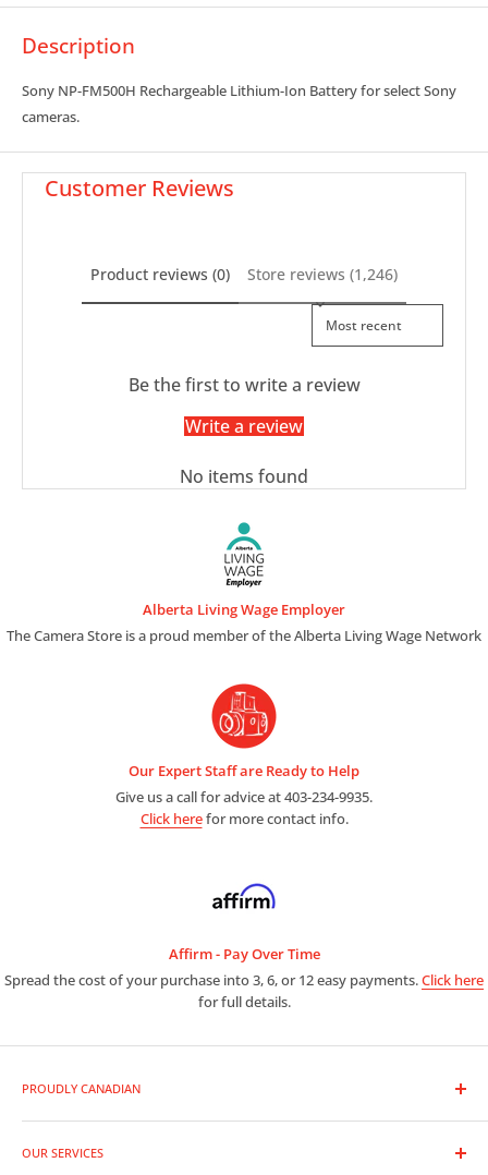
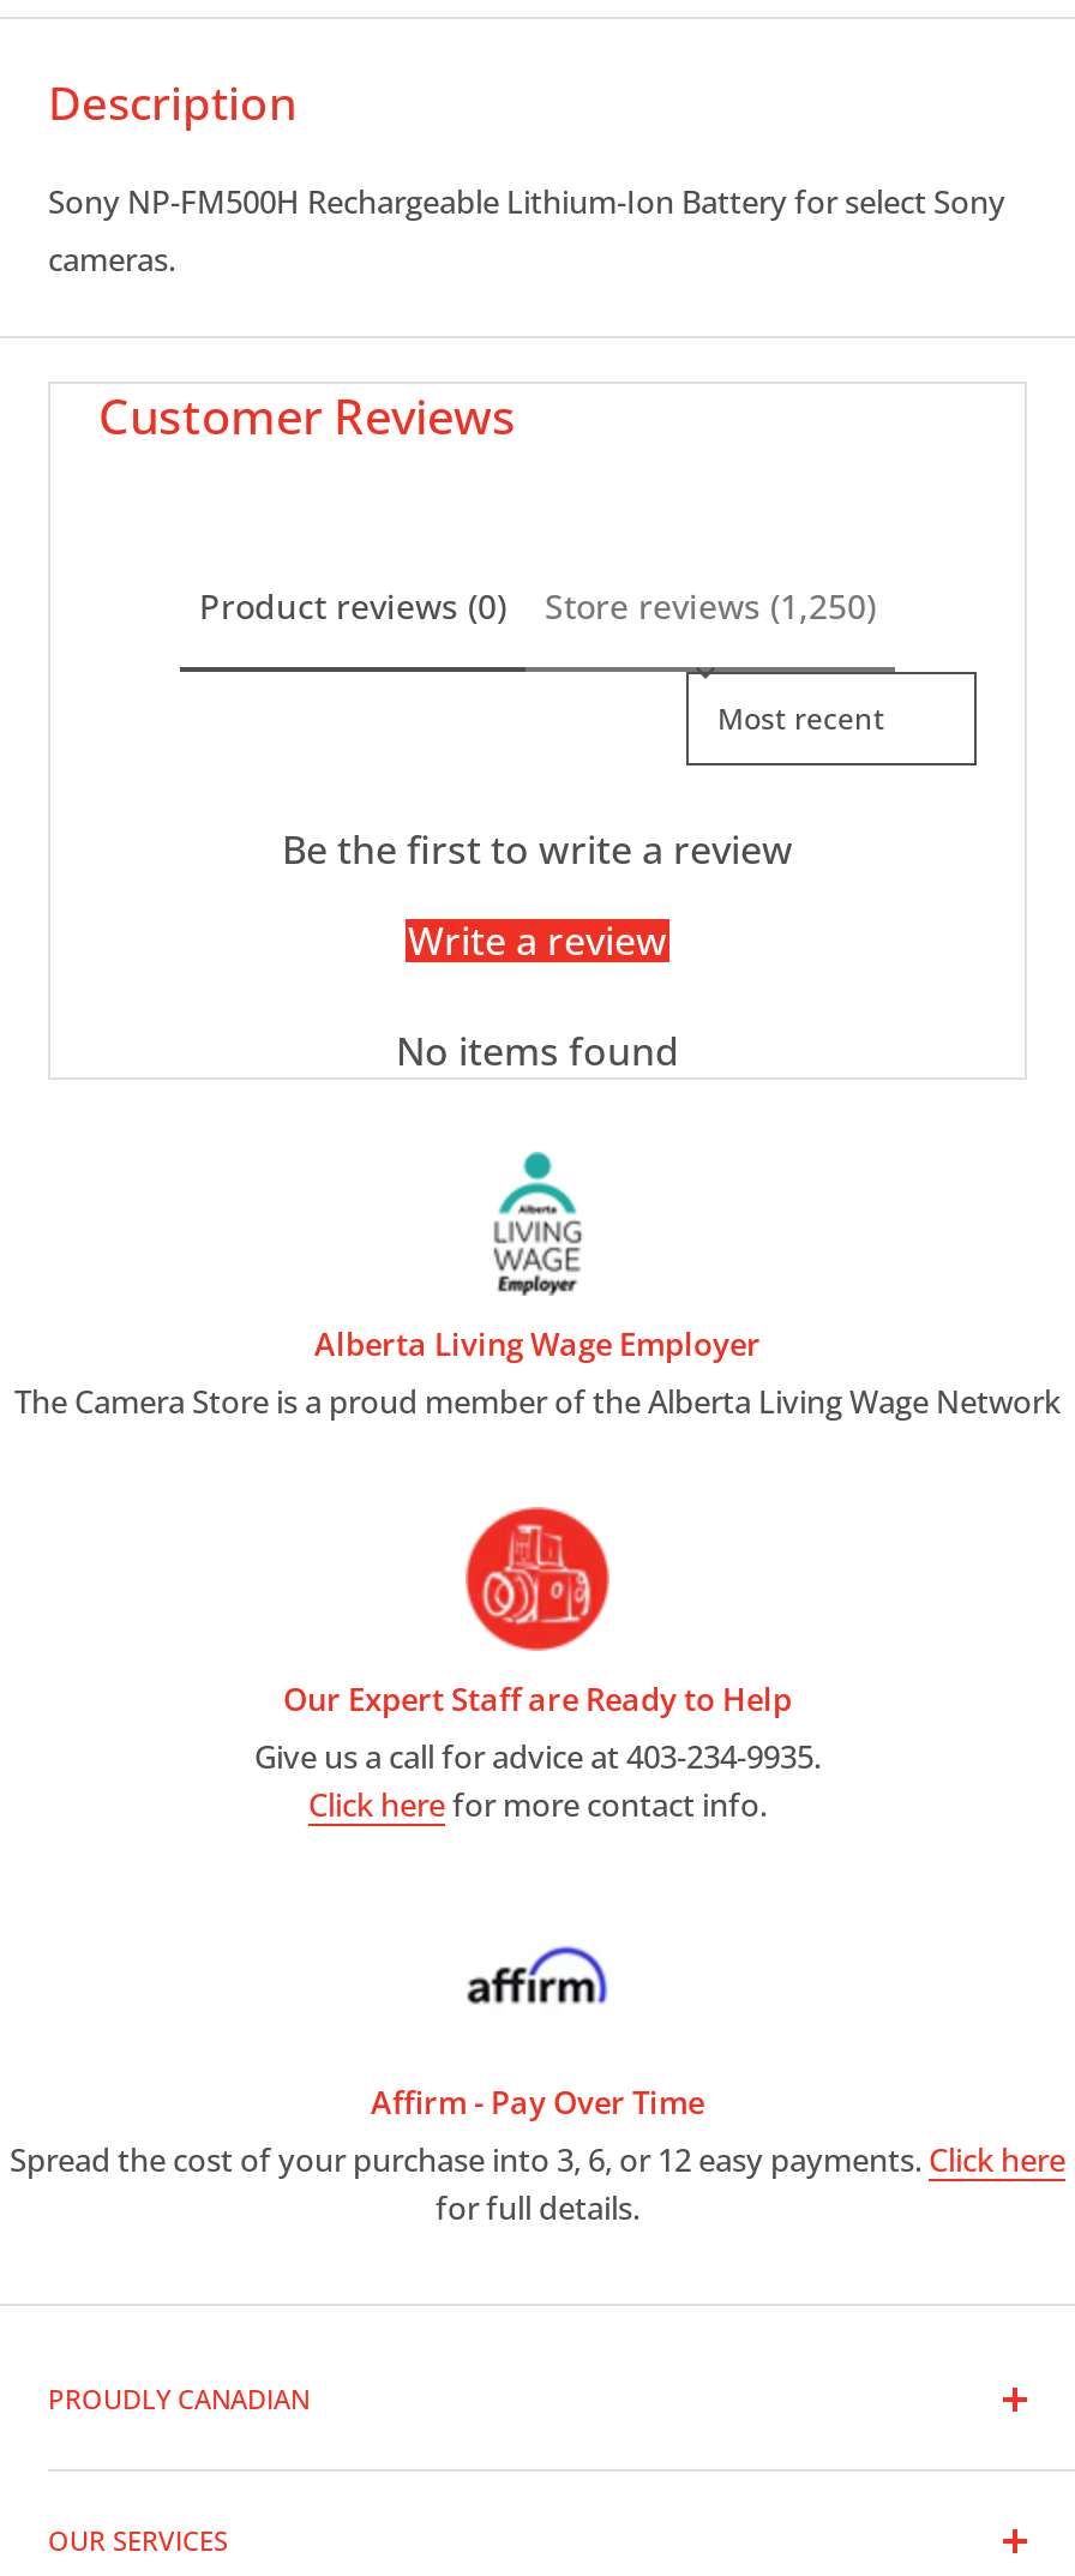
[247,264,398,285] Store reviews (1,246) -> [545,584,876,629] Store reviews (1,250)

